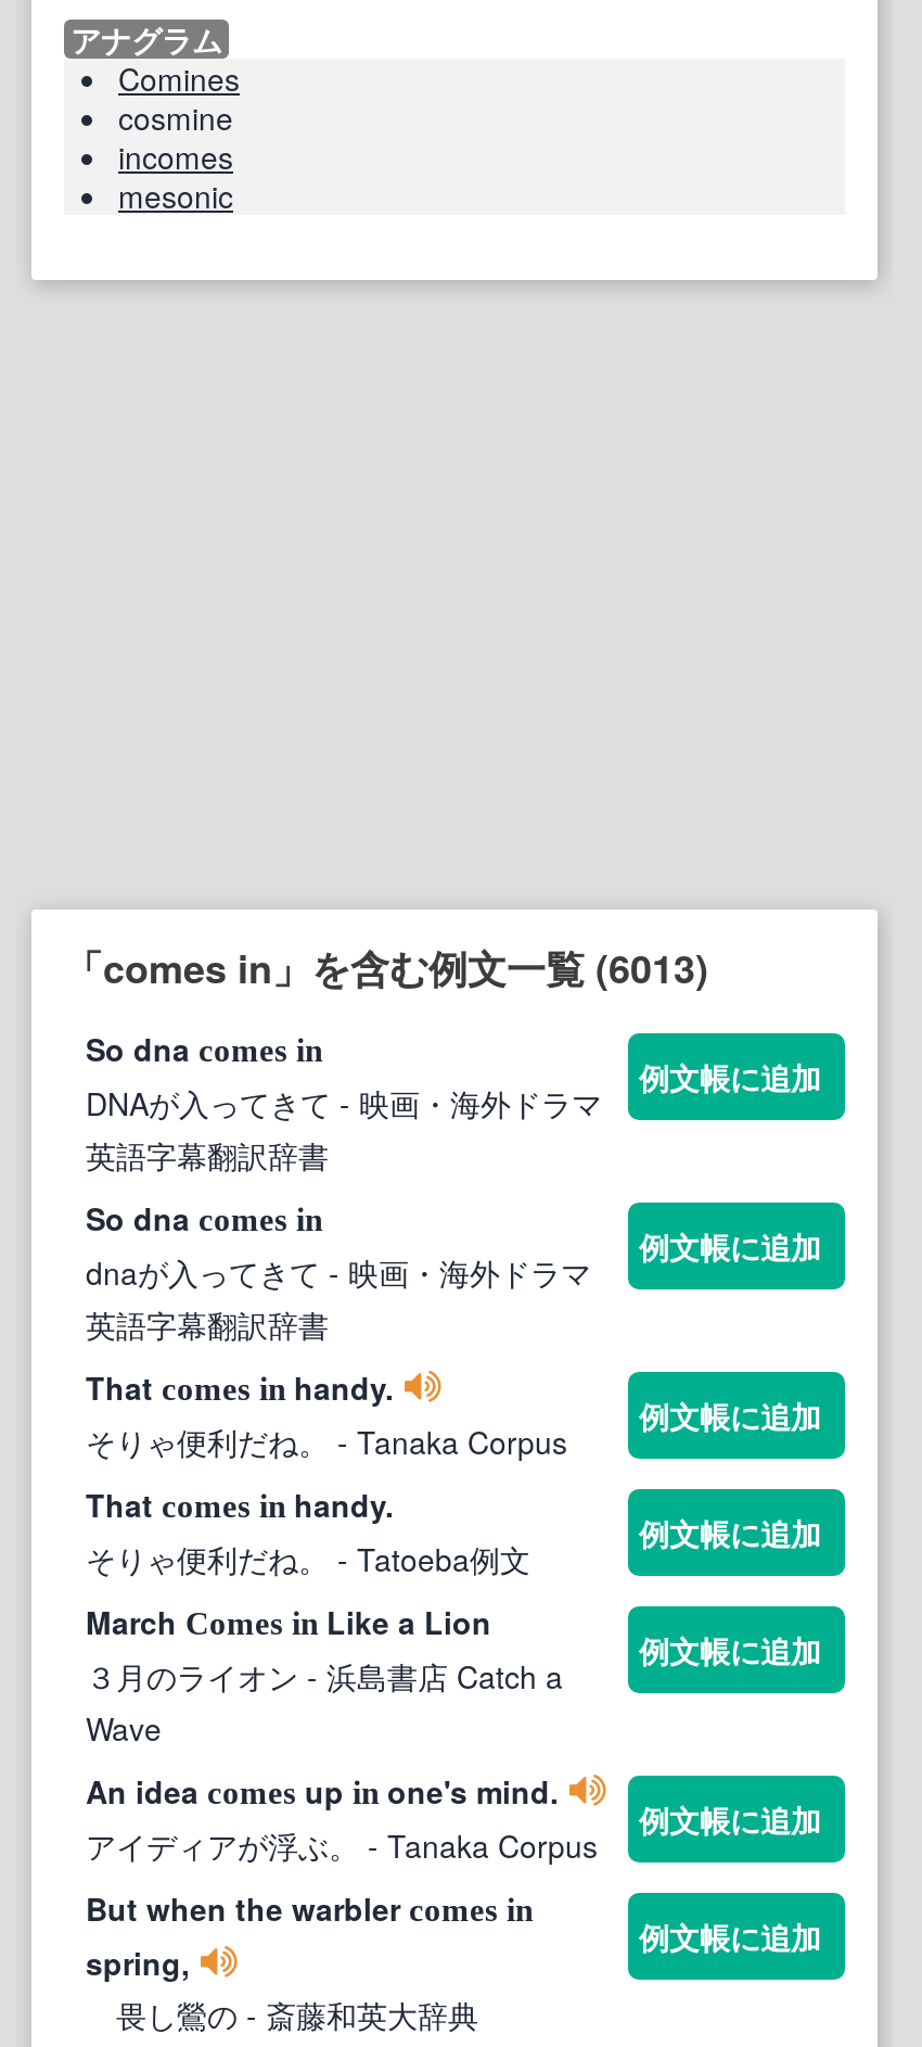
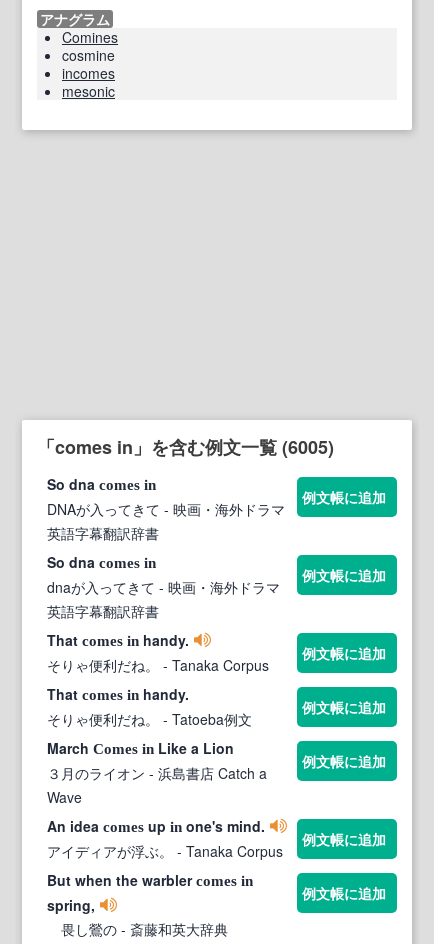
[64,939,708,996] 「comes in」を含む例文一覧 (6013) -> [37,434,334,460] 「comes in」を含む例文一覧 (6005)

